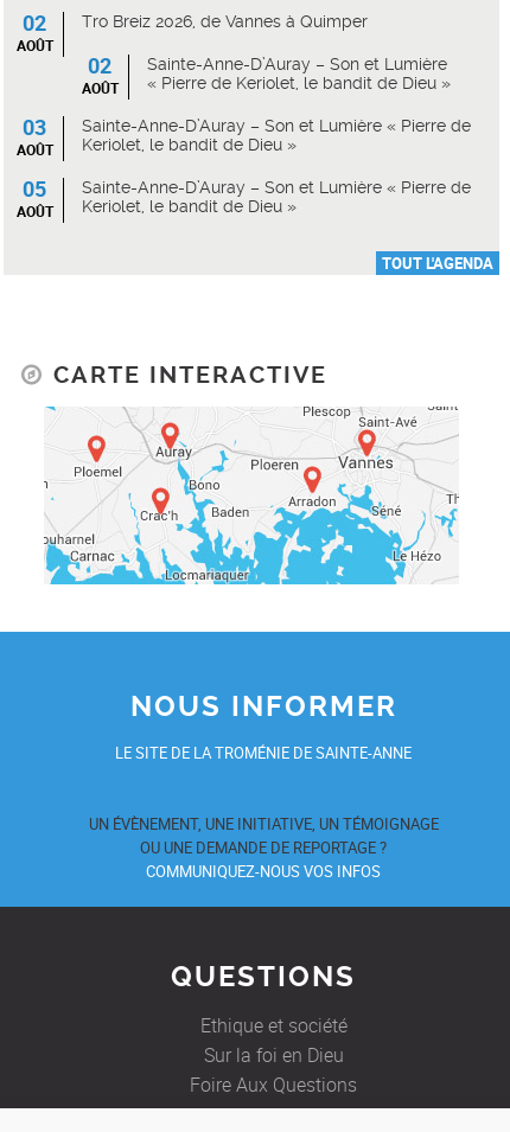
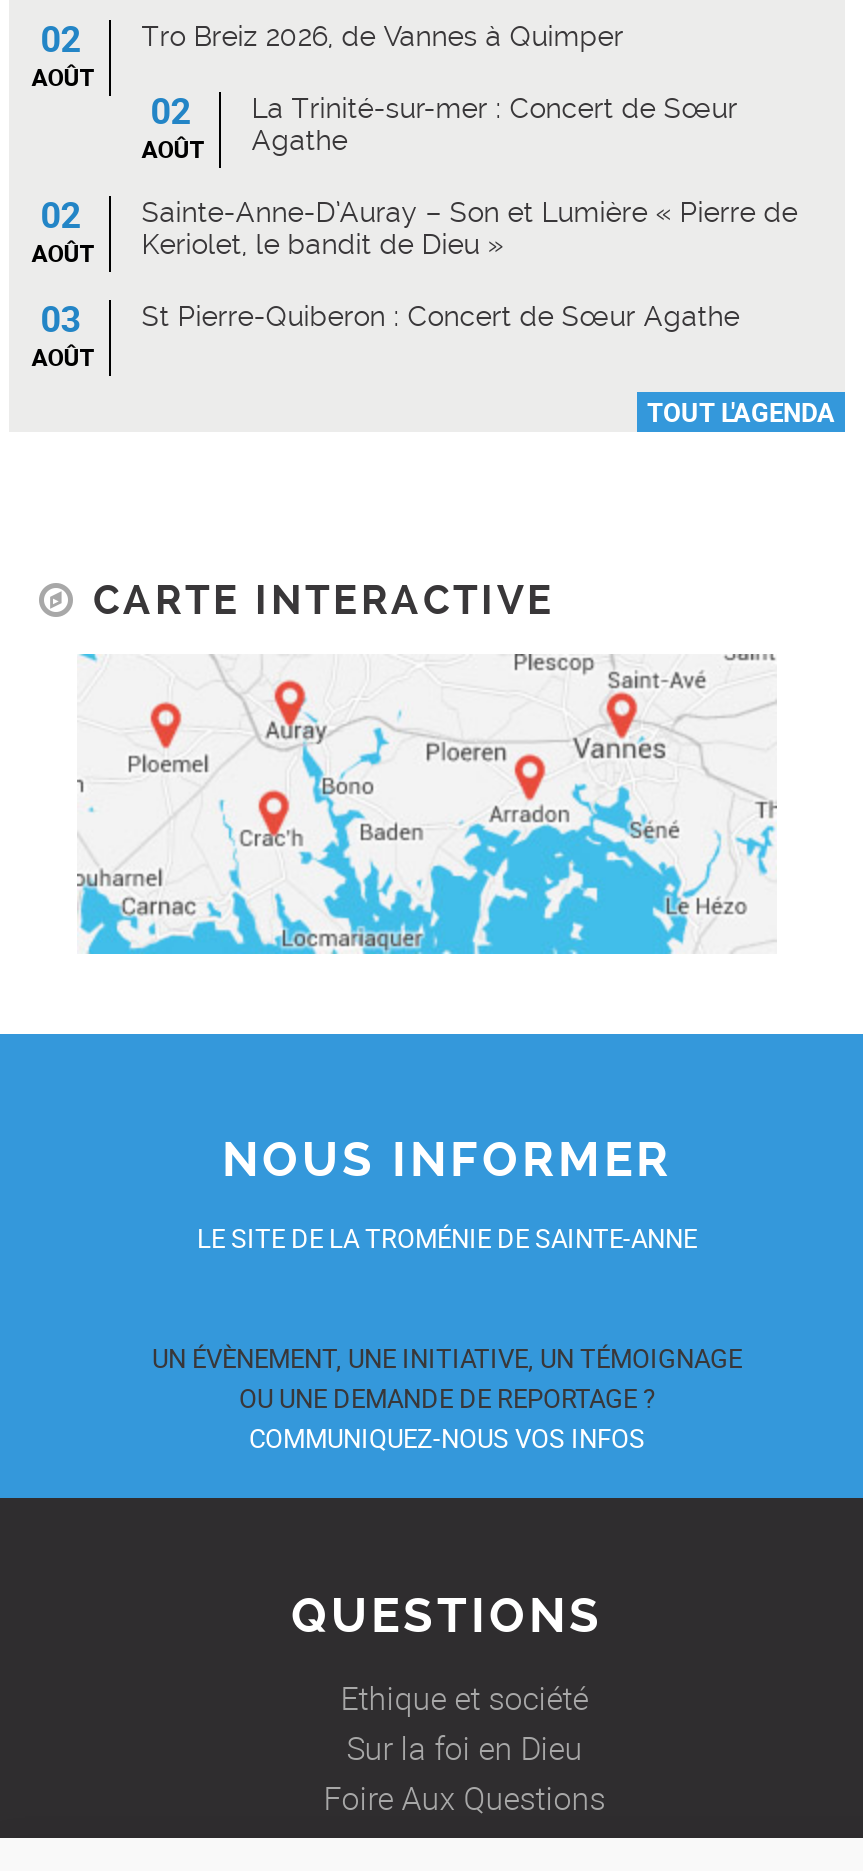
[147,54,451,92] Sainte-Anne-D’Auray – Son et Lumière | « Pierre de Keriolet, le bandit de Dieu » -> [251,92,737,156] La Trinité-sur-mer : Concert de Sœur | Agathe
[22,112,471,141] 03 Sainte-Anne-D’Auray – Son et Lumière « Pierre de -> [40,190,797,238] 02 Sainte-Anne-D’Auray – Son et Lumière « Pierre de
[22,174,46,202] 05 -> [40,294,80,342] 03
[82,178,471,215] Sainte-Anne-D’Auray – Son et Lumière « Pierre de | Keriolet, le bandit de Dieu » -> [141,300,739,332] St Pierre-Quiberon : Concert de Sœur Agathe

